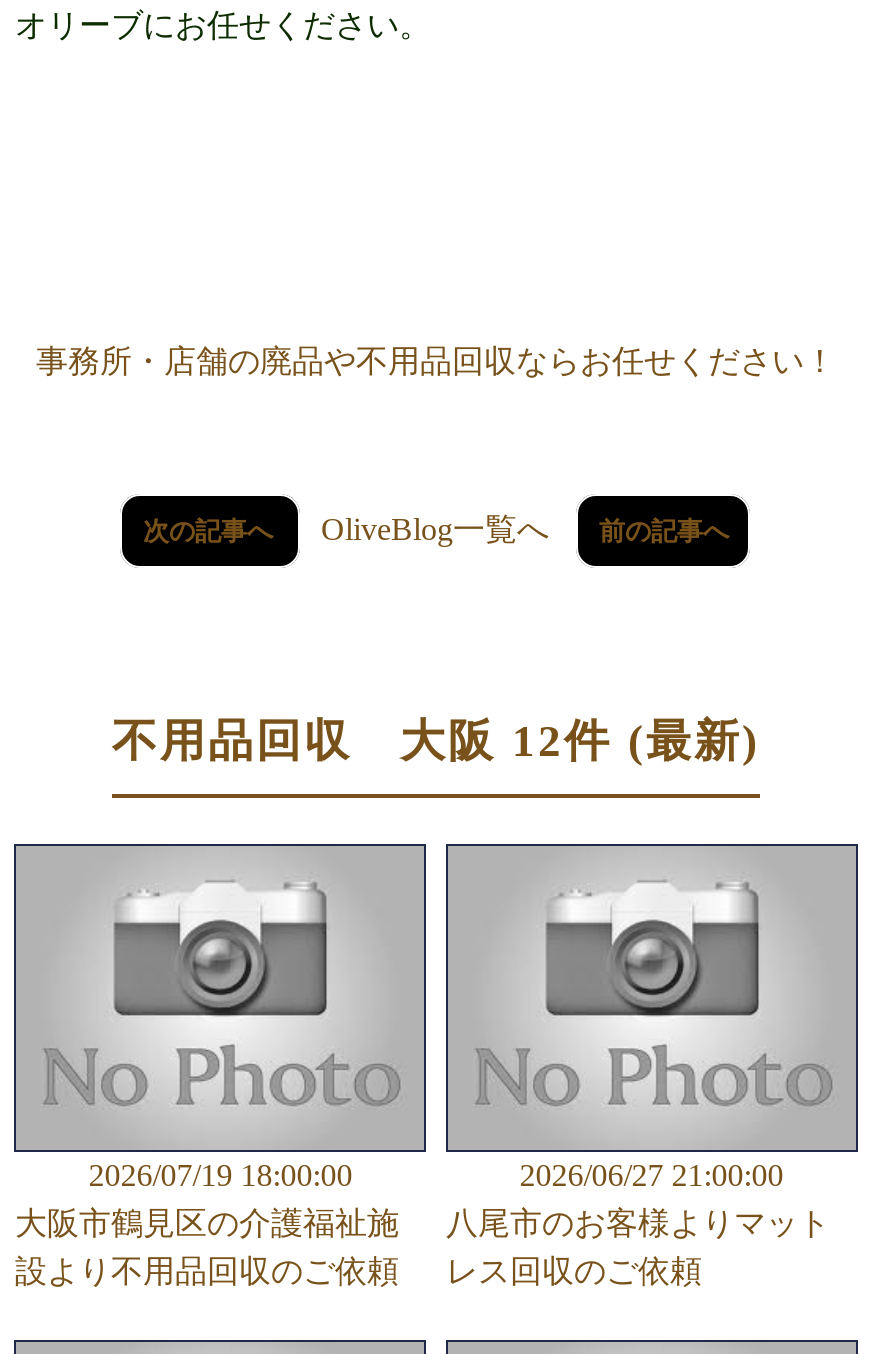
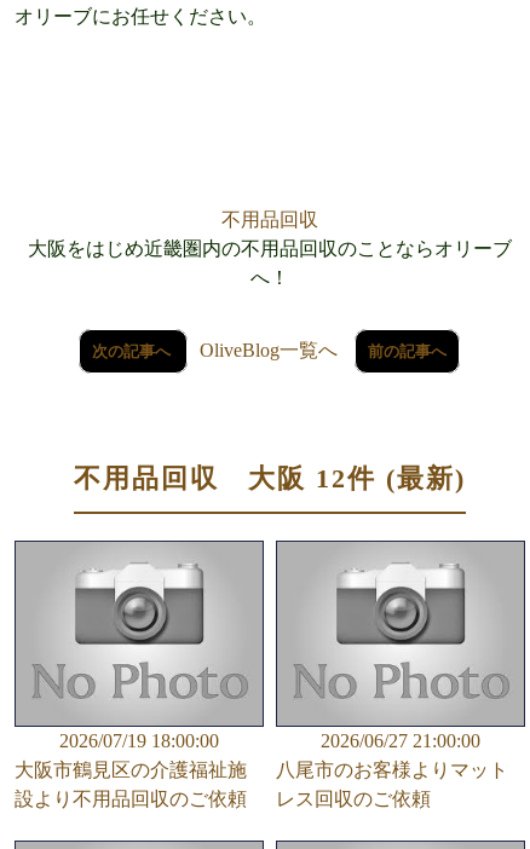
[36,345,836,379] 事務所・店舗の廃品や不用品回収ならお任せください！ -> [28,210,512,288] 不用品回収 | 大阪をはじめ近畿圏内の不用品回収のことならオリーブ | へ！

